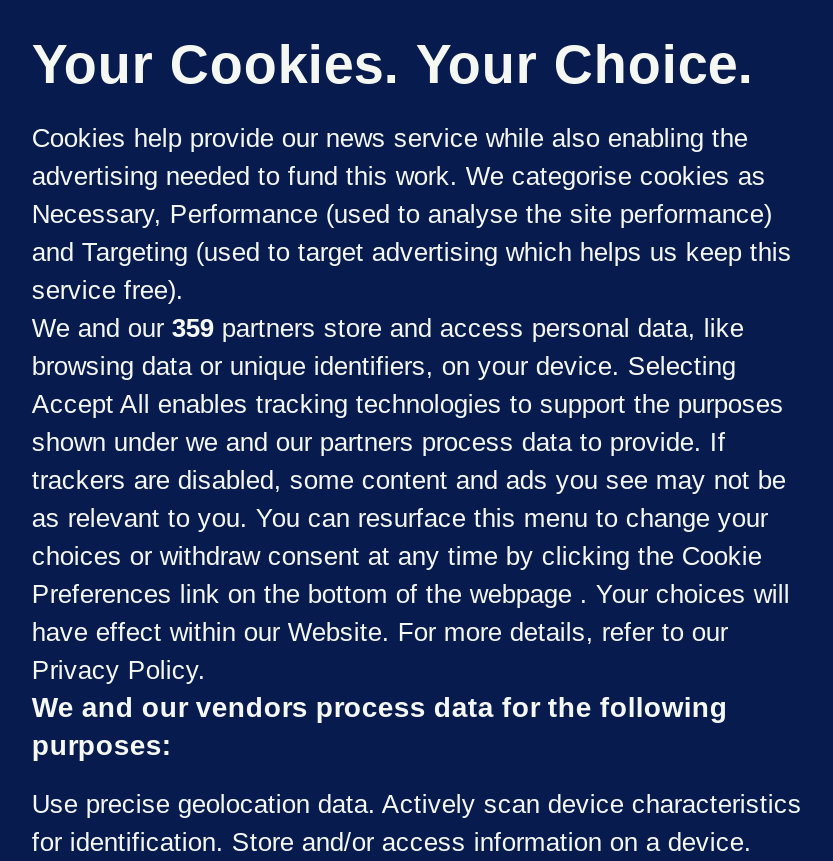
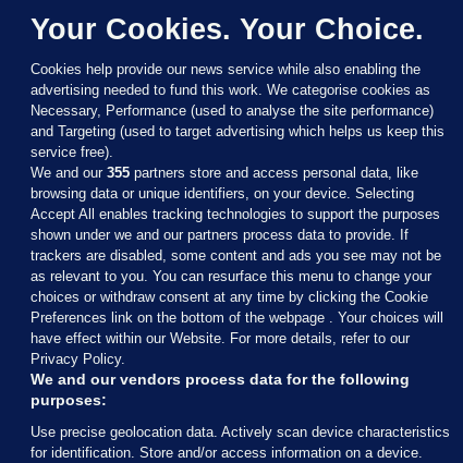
[32,313,744,343] We and our 359 partners store and access personal data, like -> [31,165,419,181] We and our 355 partners store and access personal data, like

